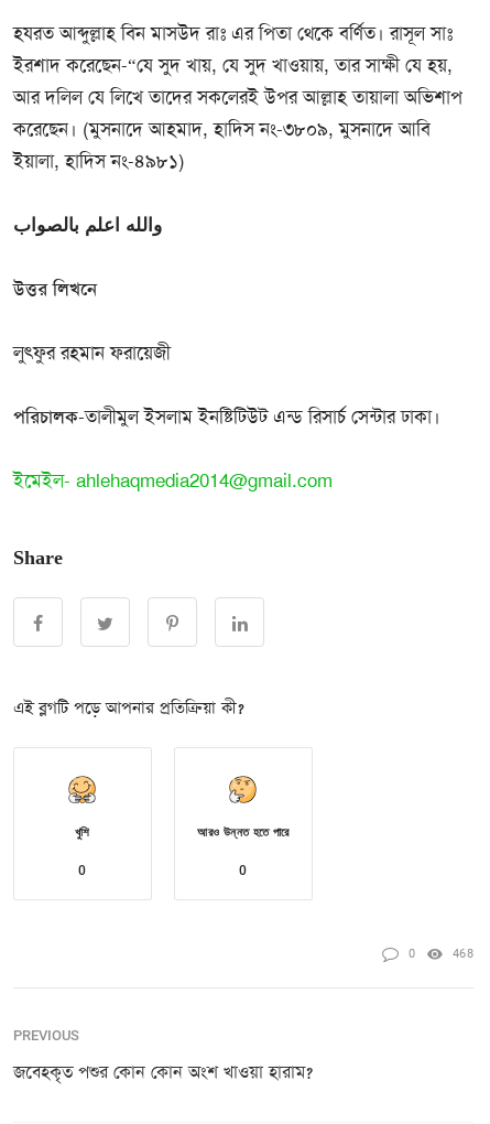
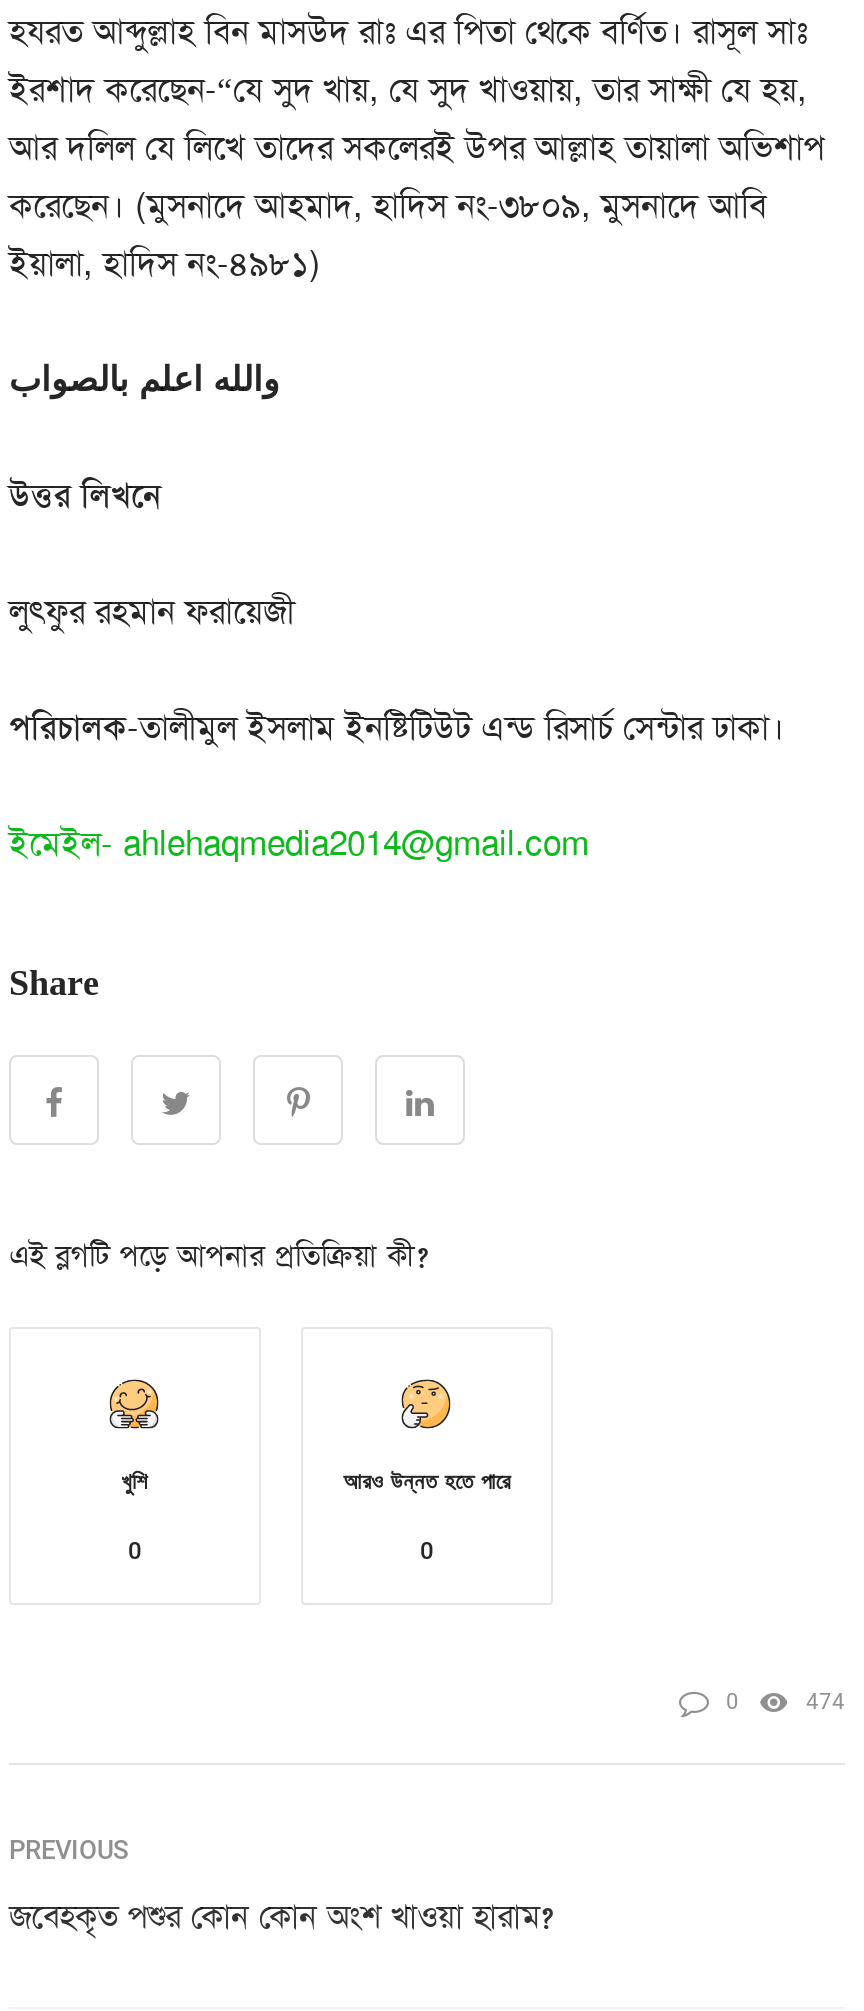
[452,947,473,961] 468 -> [806,1690,845,1716] 474

